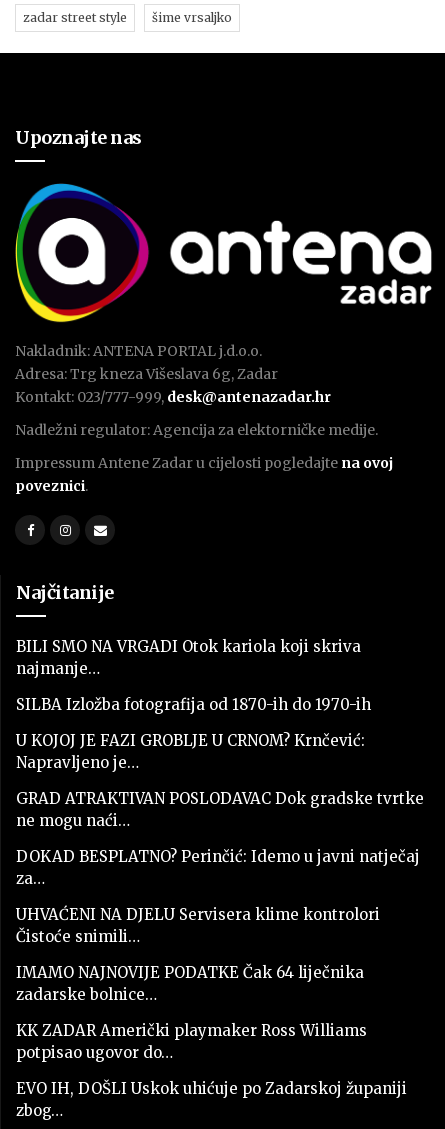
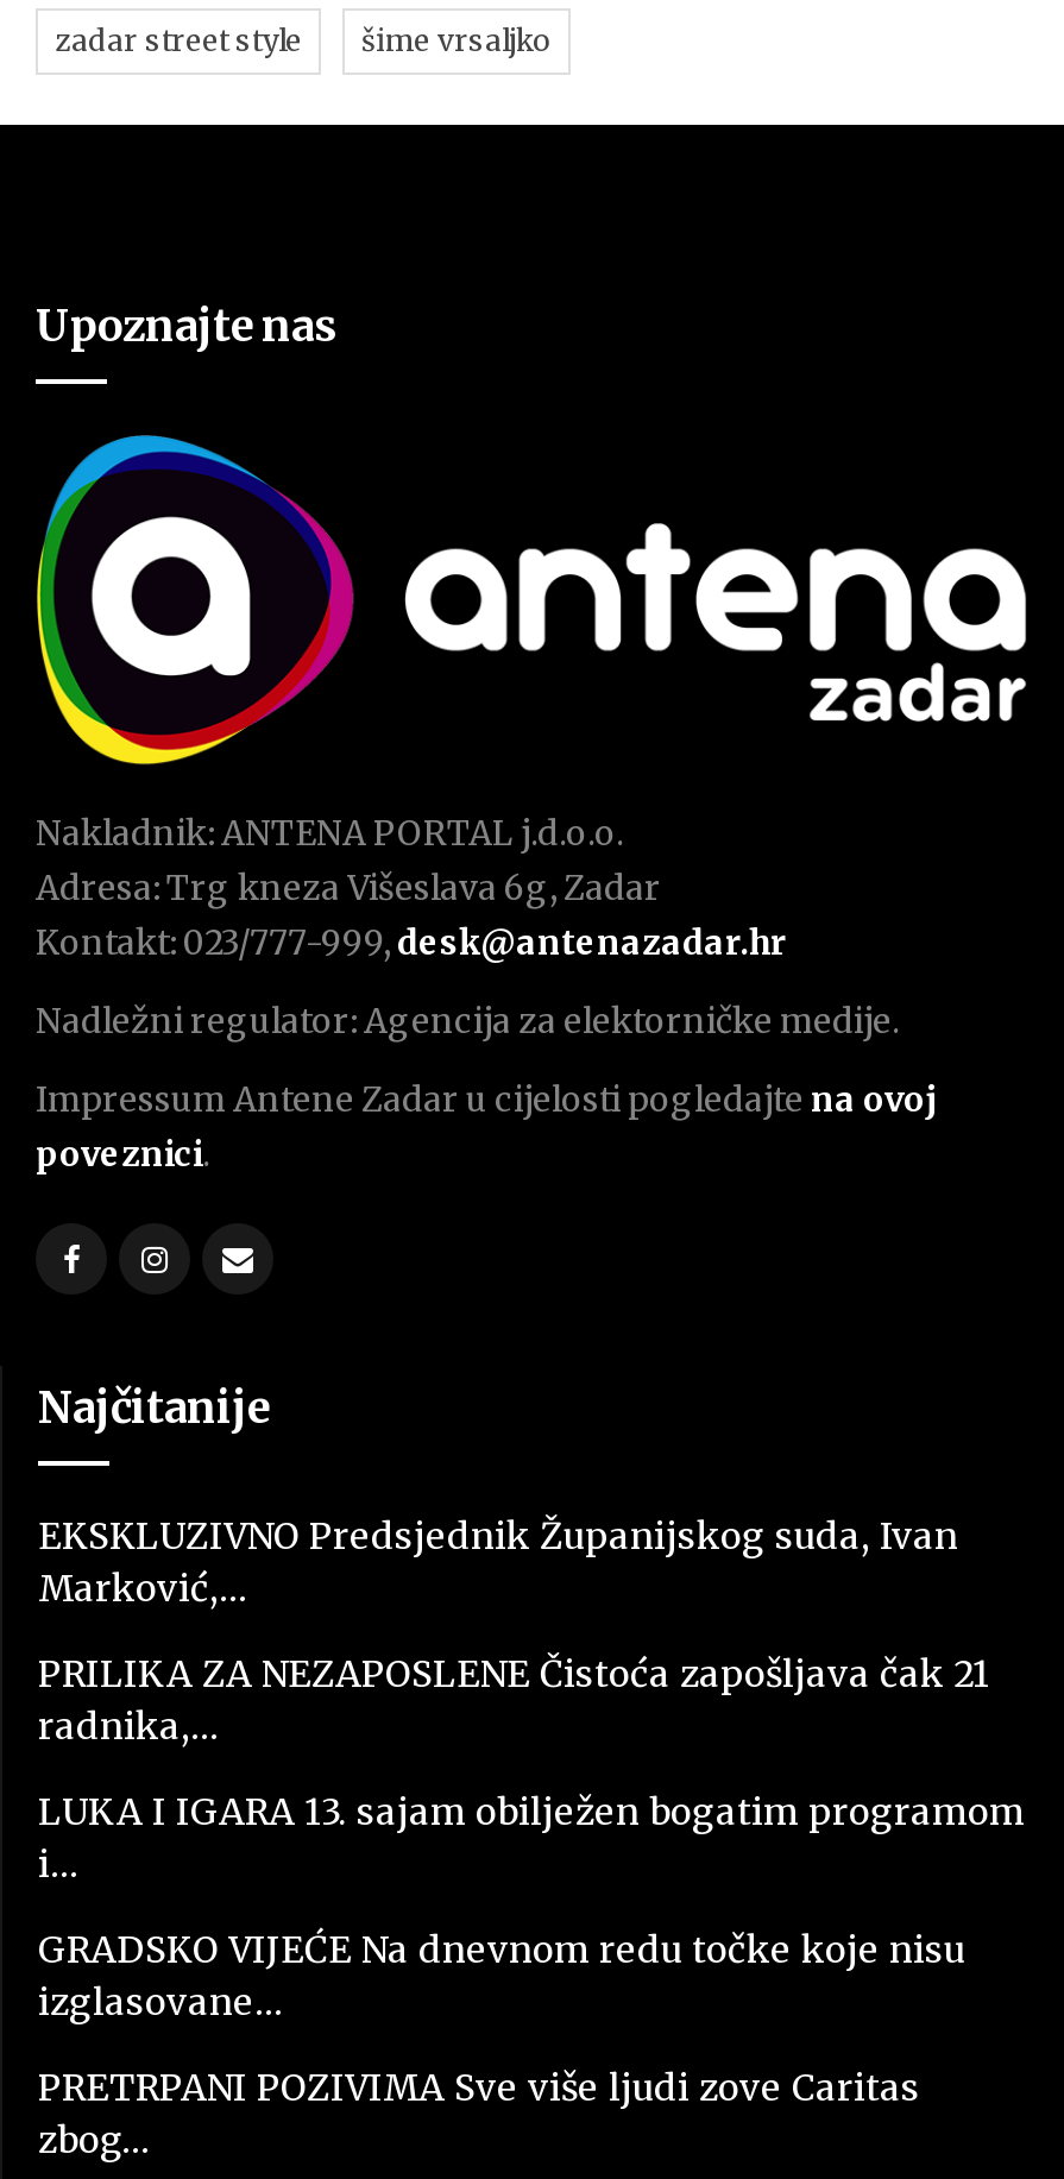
[16,637,424,1098] BILI SMO NA VRGADI Otok kariola koji skriva | najmanje… | SILBA Izložba fotografija od 1870-ih do 1970-ih | U KOJOJ JE FAZI GROBLJE U CRNOM? Krnčević: | Napravljeno je… | GRAD ATRAKTIVAN POSLODAVAC Dok gradske tvrtke | ne mogu naći… | DOKAD BESPLATNO? Perinčić: Idemo u javni natječaj | za… | UHVAĆENI NA DJELU Servisera klime kontrolori | Čistoće snimili… | IMAMO NAJNOVIJE PODATKE Čak 64 liječnika | zadarske bolnice… | KK ZADAR Američki playmaker Ross Williams | potpisao ugovor do… | EVO IH, DOŠLI Uskok uhićuje po Zadarskoj županiji -> [38,1514,1025,2111] EKSKLUZIVNO Predsjednik Županijskog suda, Ivan | Marković,… | PRILIKA ZA NEZAPOSLENE Čistoća zapošljava čak 21 | radnika,… | LUKA I IGARA 13. sajam obilježen bogatim programom | i… | GRADSKO VIJEĆE Na dnevnom redu točke koje nisu | izglasovane… | PRETRPANI POZIVIMA Sve više ljudi zove Caritas

